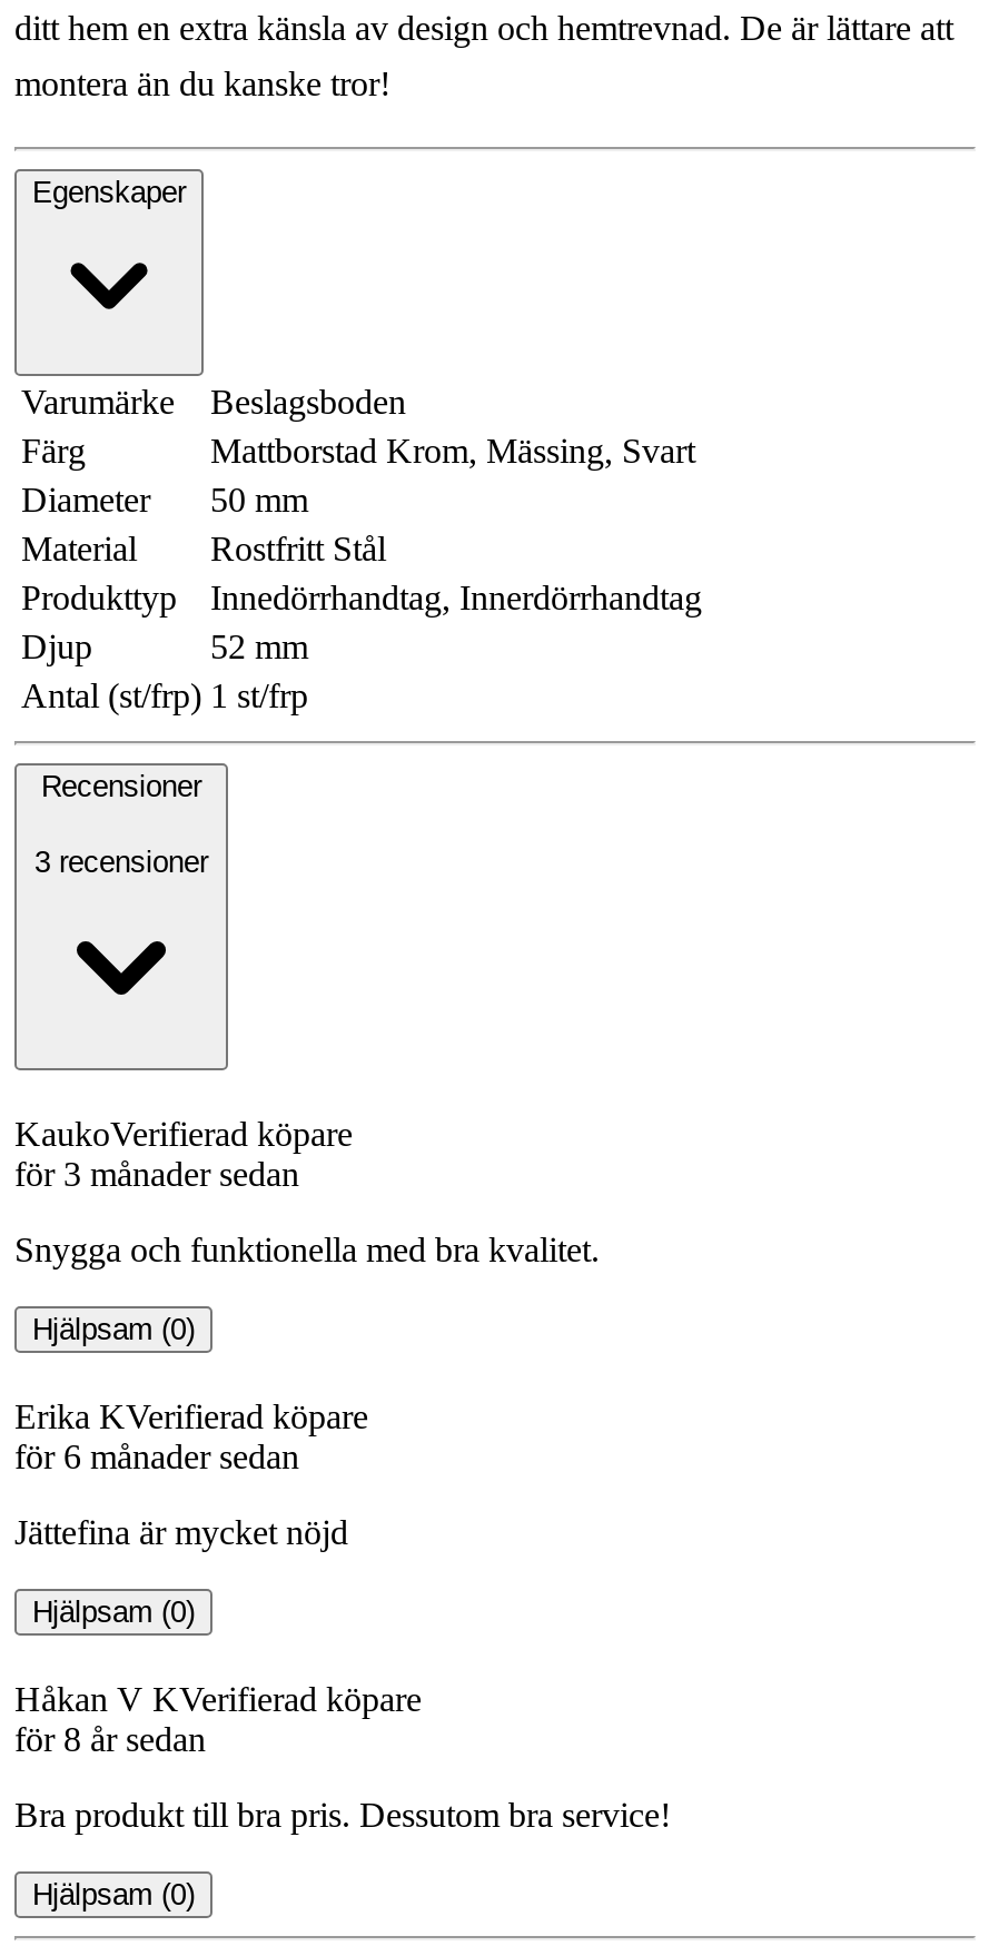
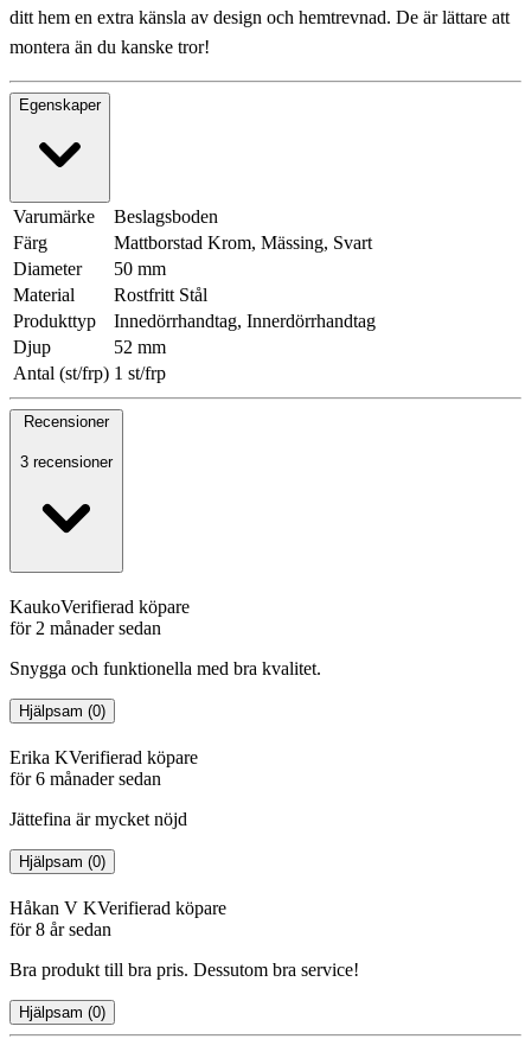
[14,1156,299,1193] för 3 månader sedan -> [9,618,161,638] för 2 månader sedan

